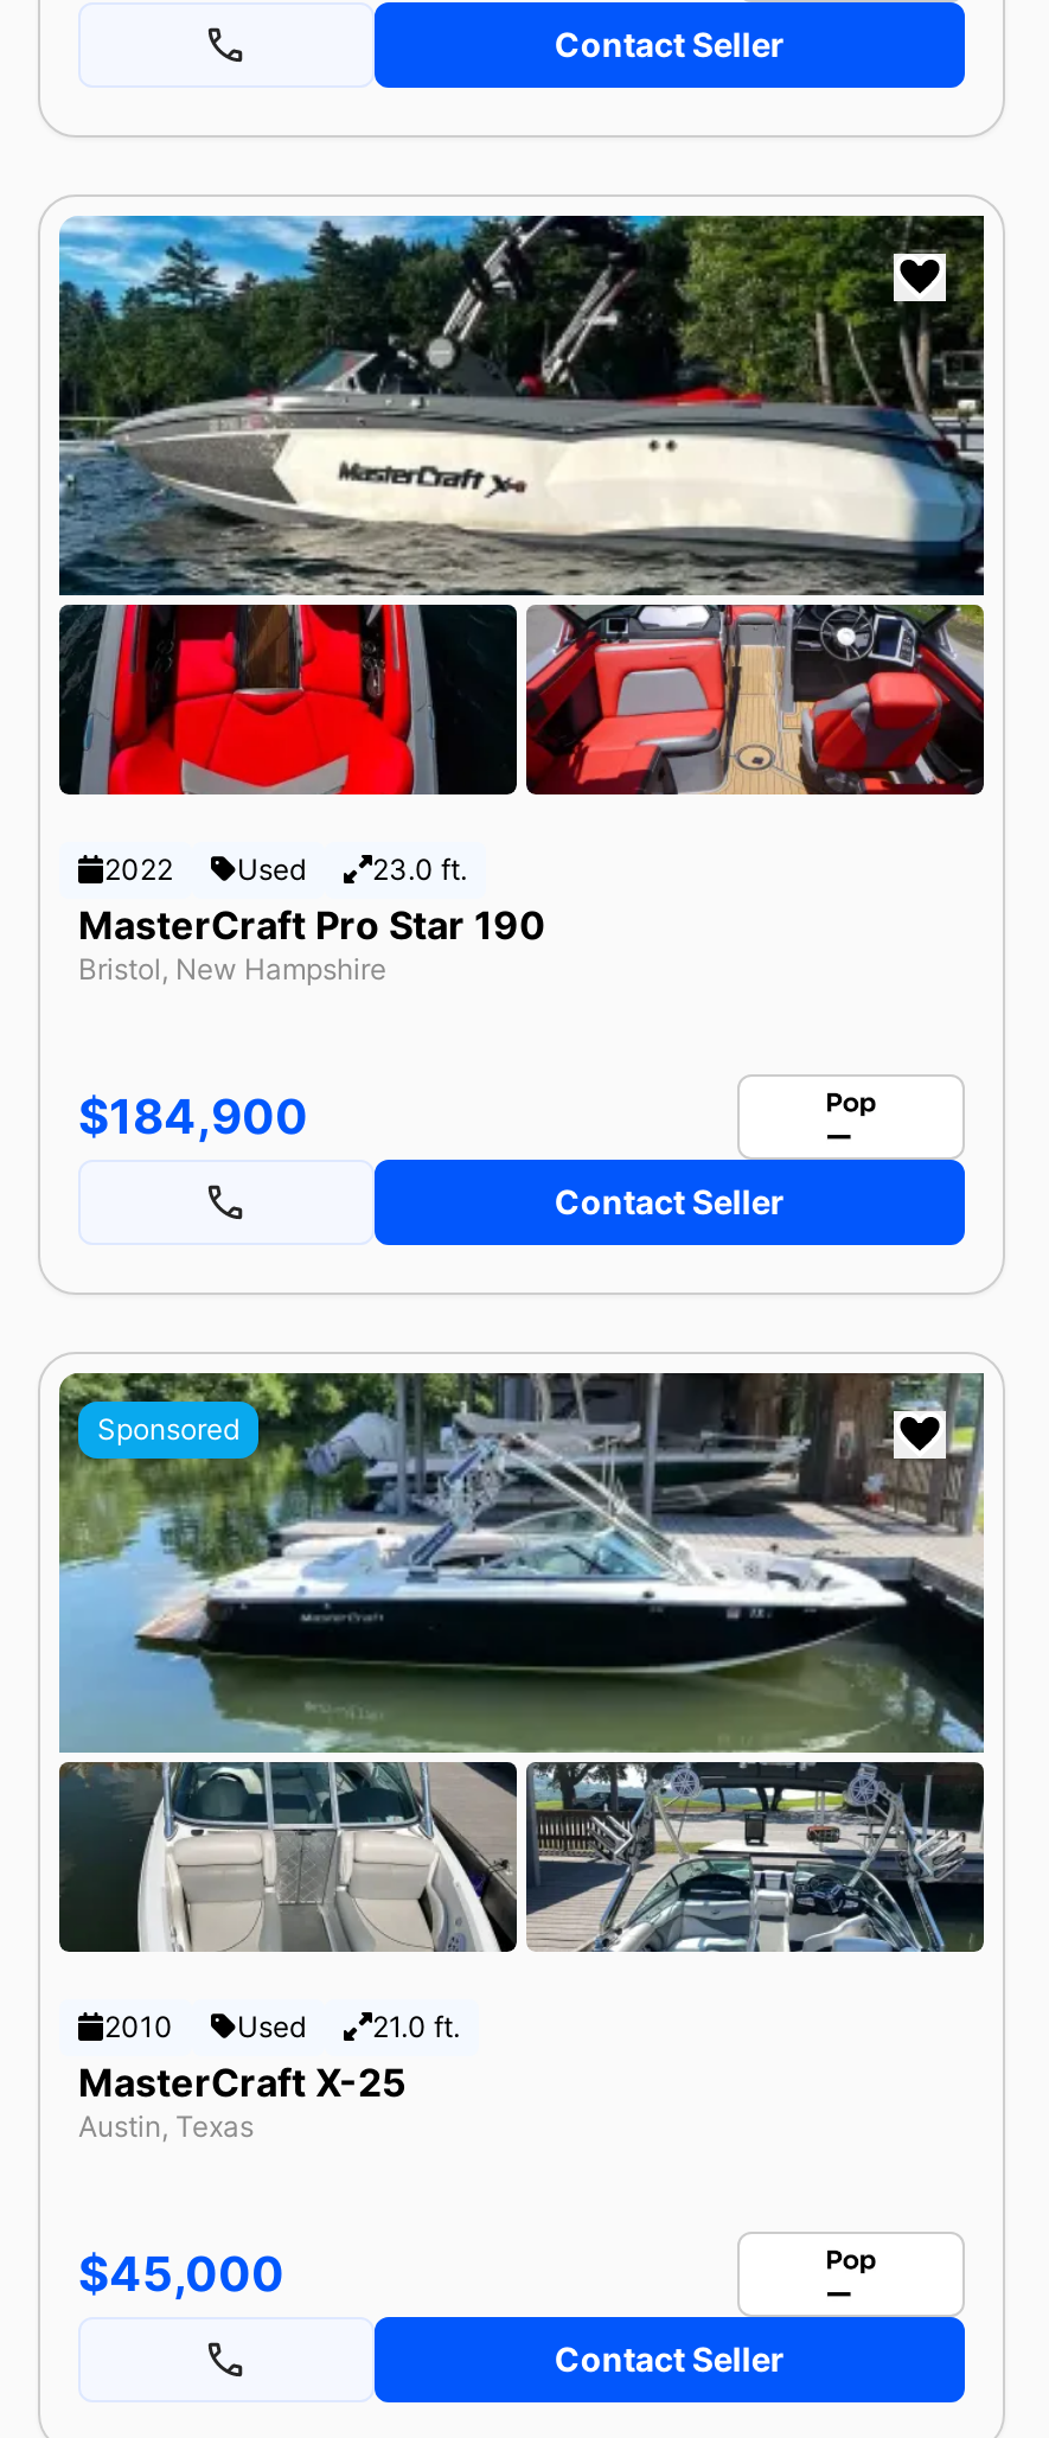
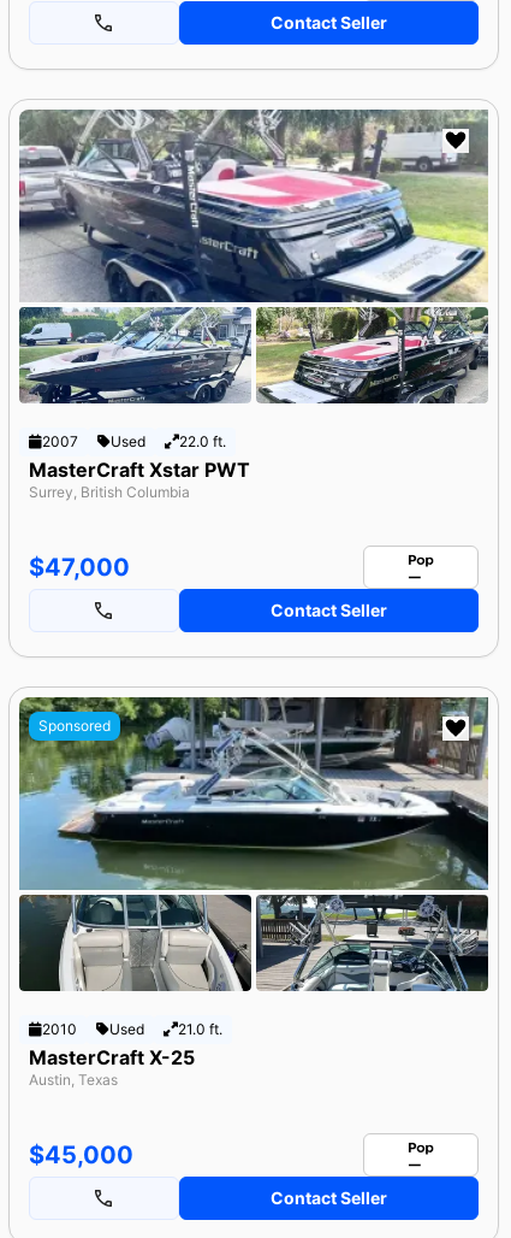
[57,213,986,887] [image] | 2022 -> [18,108,488,451] [image] | 2007
[78,852,545,987] 23.0 ft. | MasterCraft Pro Star 190 | Bristol, New Hampshire -> [29,433,250,501] 22.0 ft. | MasterCraft Xstar PWT | Surrey, British Columbia
[78,1089,308,1146] $184,900 -> [29,553,130,582] $47,000

